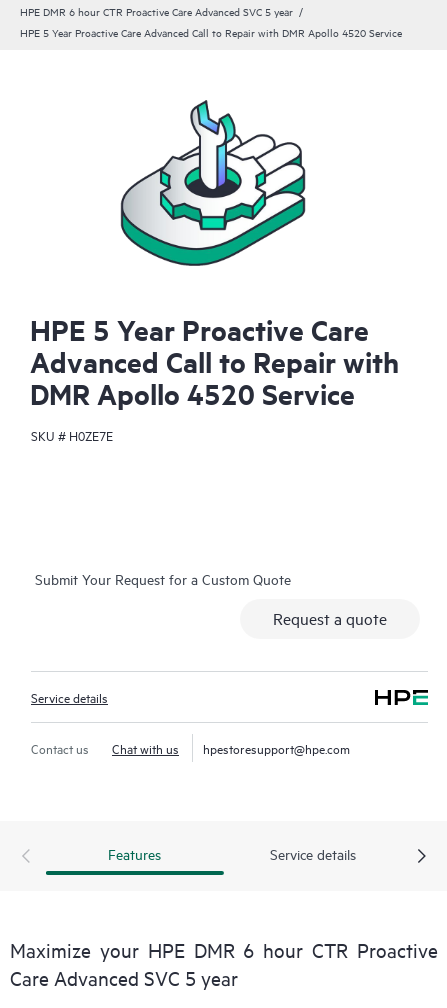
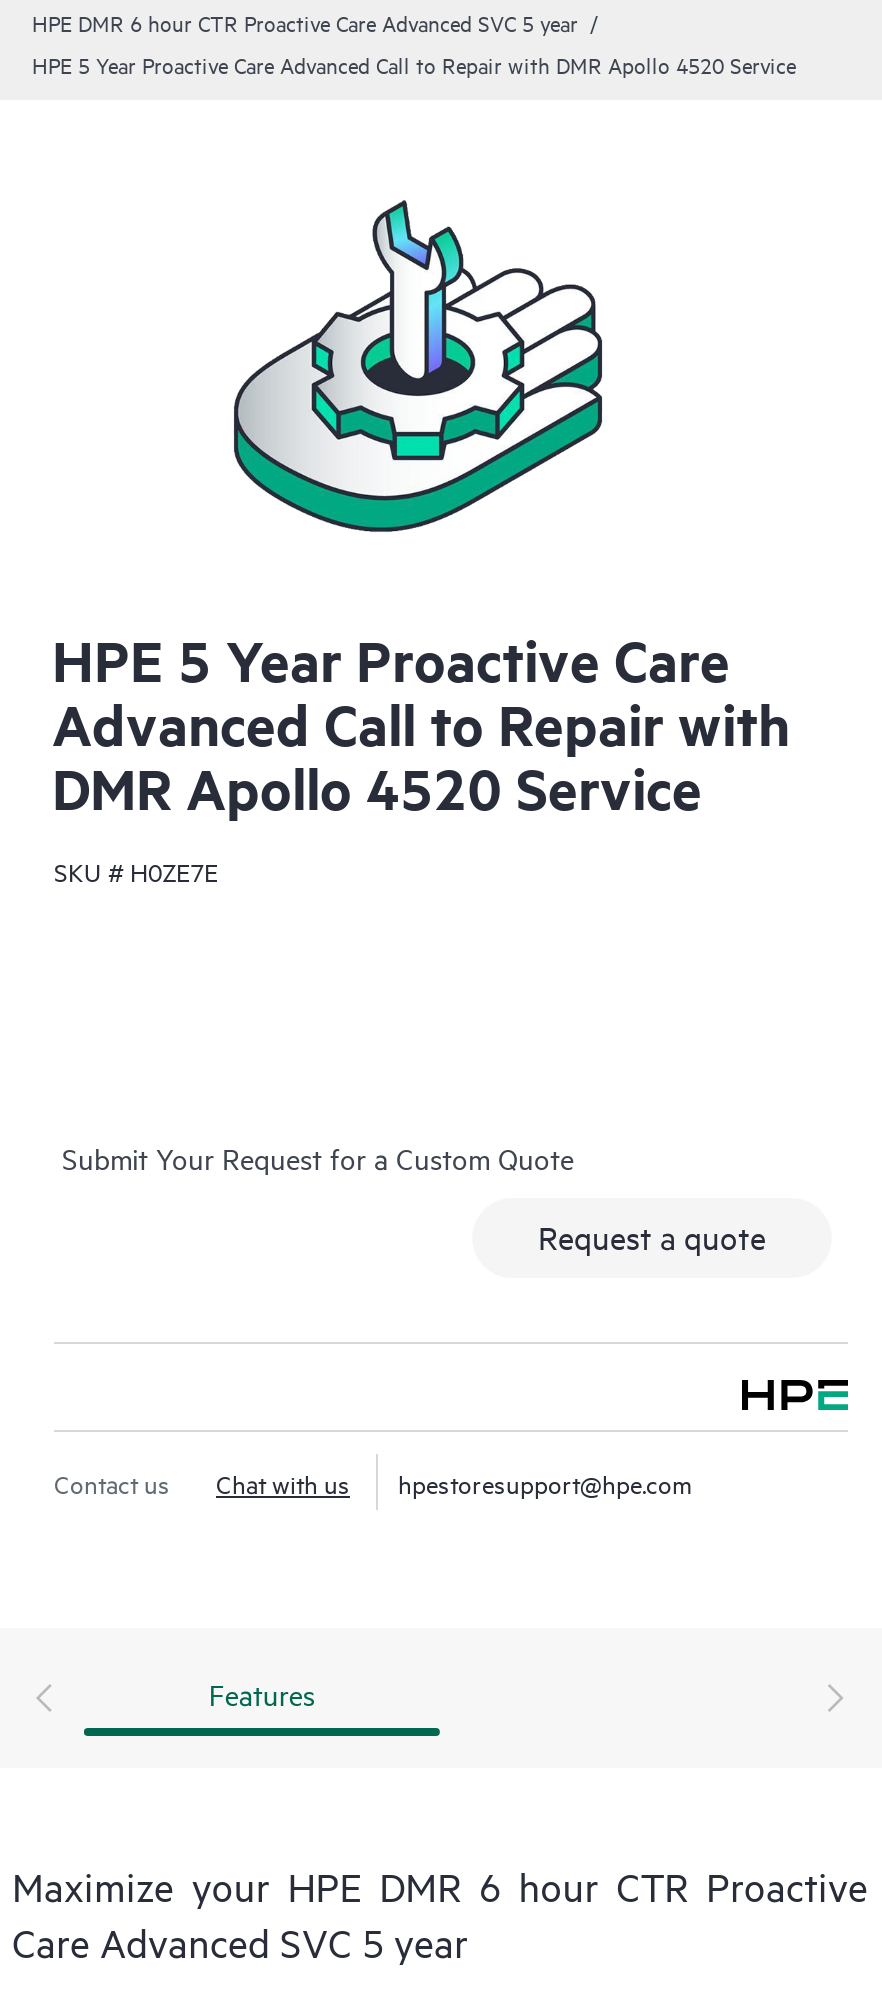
[31,688,108,706] Service details -> none
[270,844,356,863] Service details -> none

